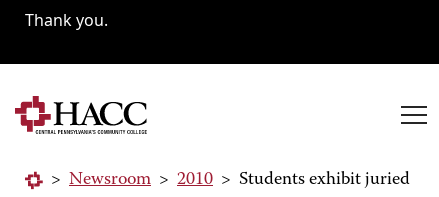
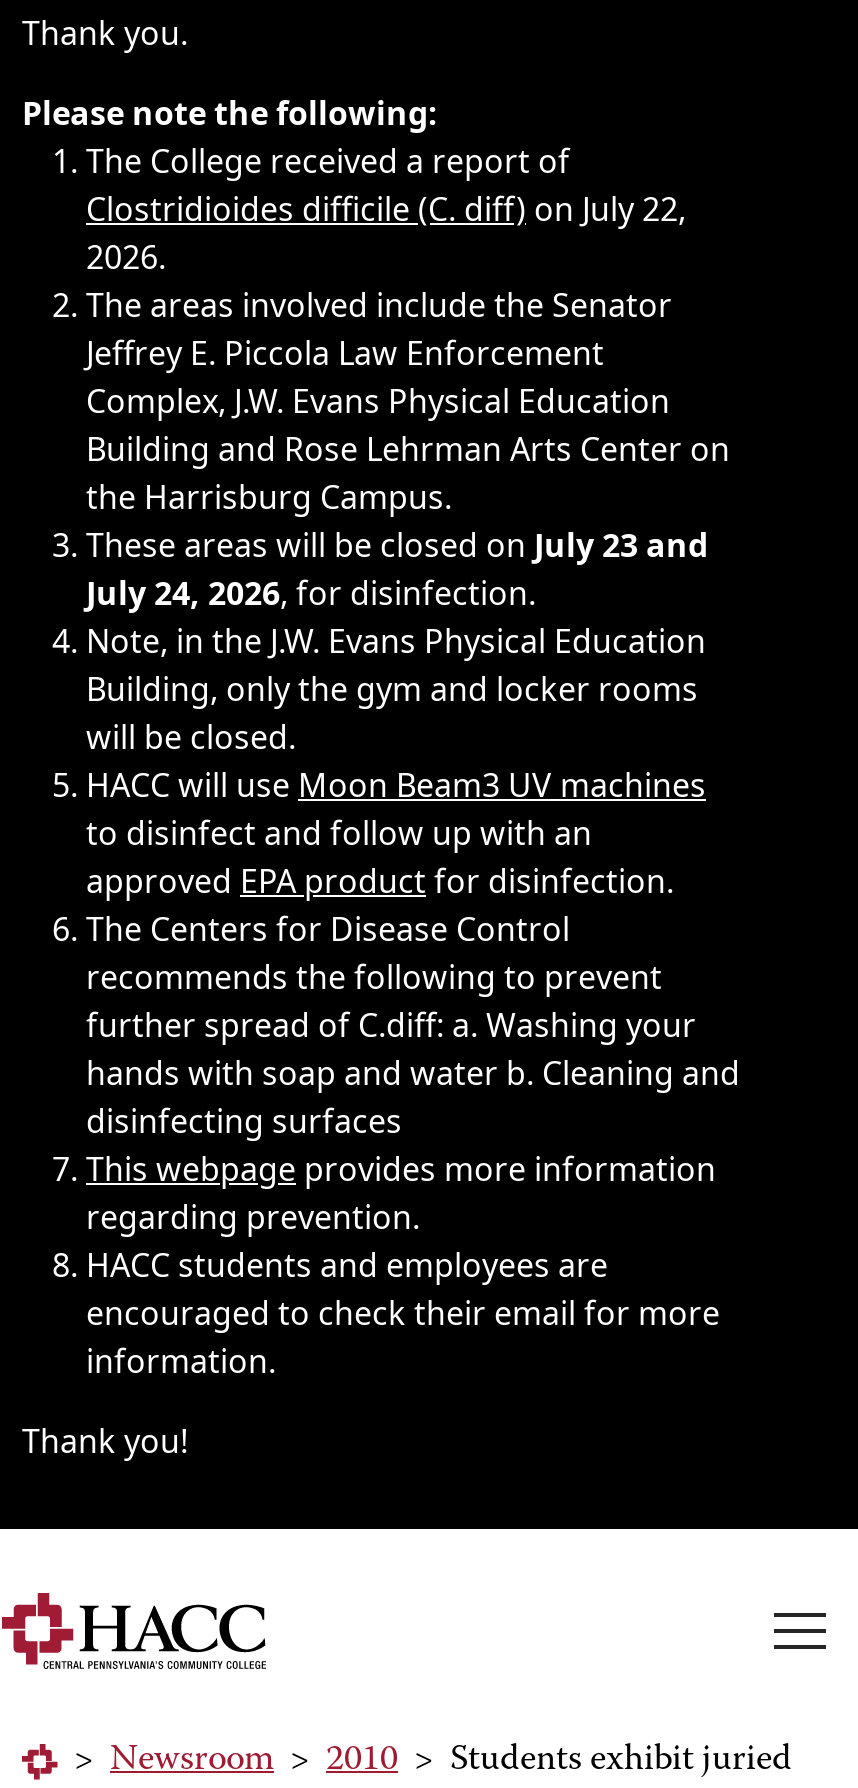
none -> [22,91,740,1463] Please note the following: | The College received a report of | Clostridioides difficile (C. diff) on July 22, | 2026. | The areas involved include the Senator | Jeffrey E. Piccola Law Enforcement | Complex, J.W. Evans Physical Education | Building and Rose Lehrman Arts Center on | the Harrisburg Campus. | These areas will be closed on July 23 and | July 24, 2026, for disinfection. | Note, in the J.W. Evans Physical Education | Building, only the gym and locker rooms | will be closed. | HACC will use Moon Beam3 UV machines | to disinfect and follow up with an | approved EPA product for disinfection. | The Centers for Disease Control | recommends the following to prevent | further spread of C.diff: a. Washing your | hands with soap and water b. Cleaning and | disinfecting surfaces | This webpage provides more information | regarding prevention. | HACC students and employees are | encouraged to check their email for more | information. | Thank you!

